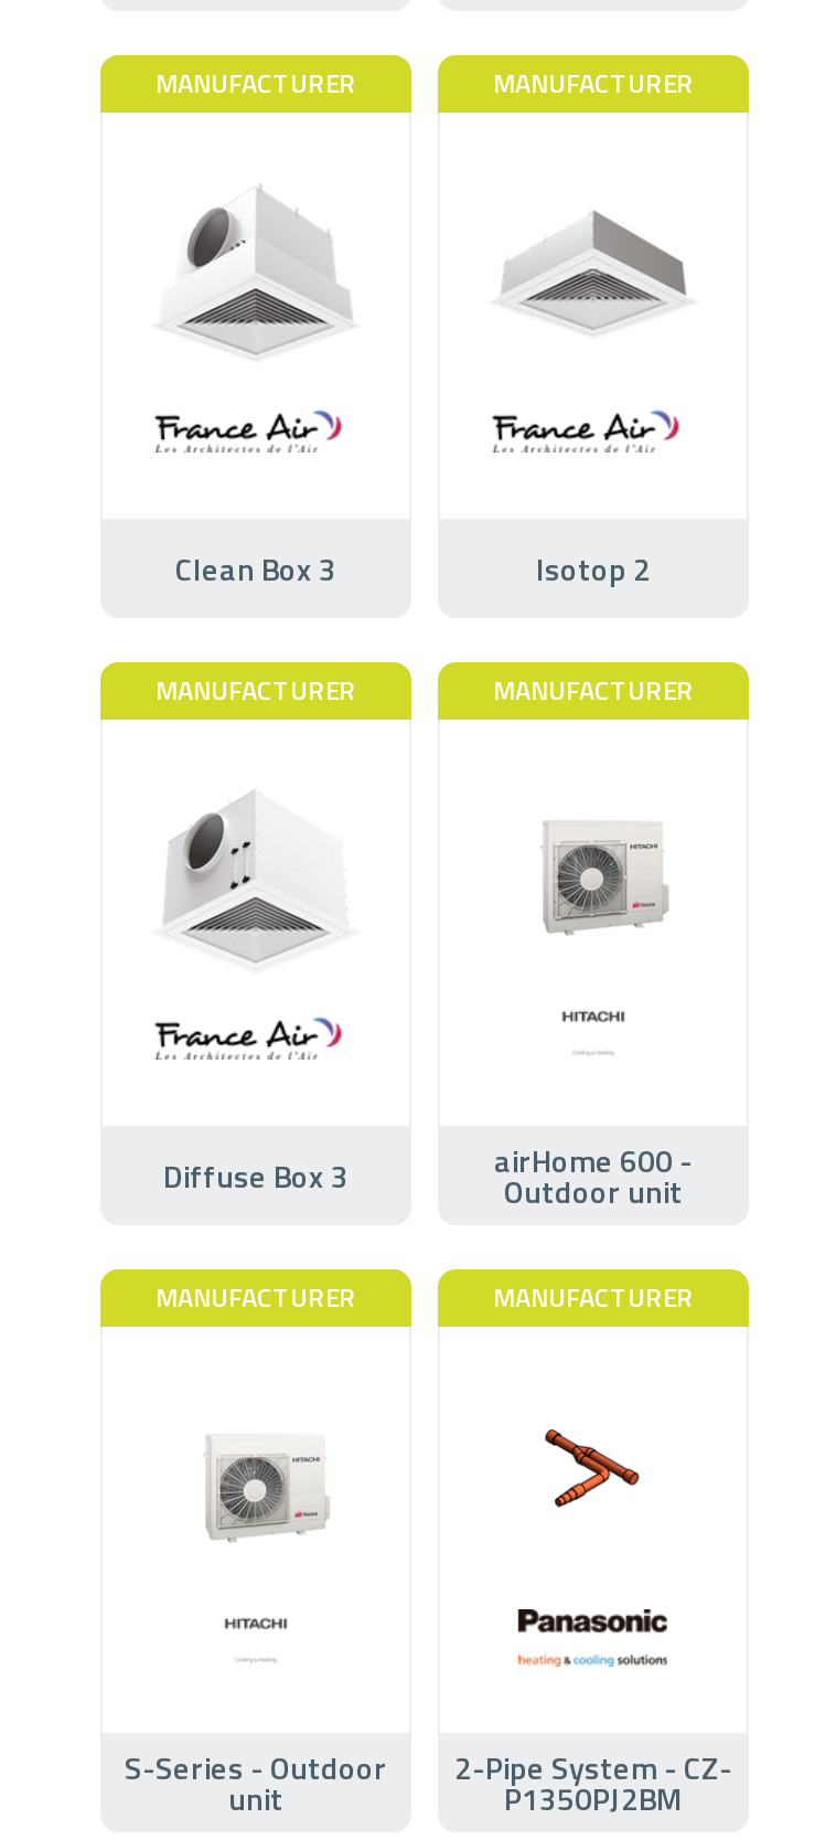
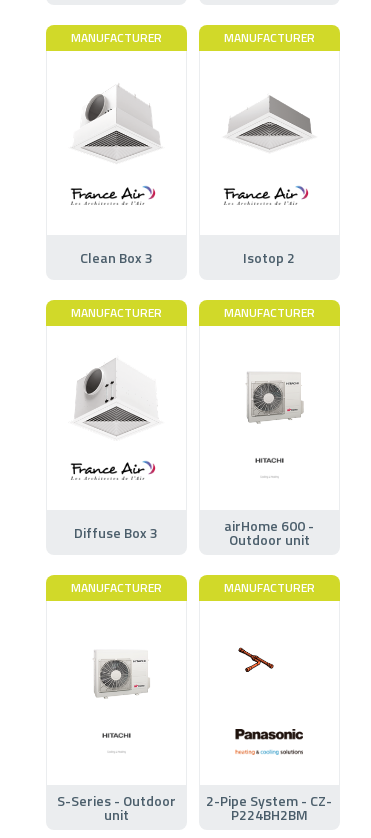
[526,1428,641,1510] [image] -> [237,647,290,682] [image]
[504,1774,683,1820] P1350PJ2BM -> [231,804,308,825] P224BH2BM

